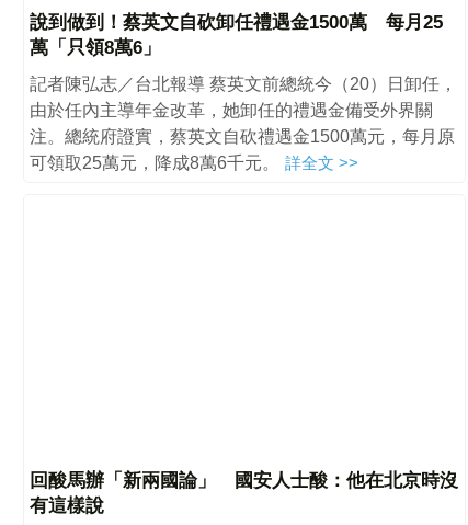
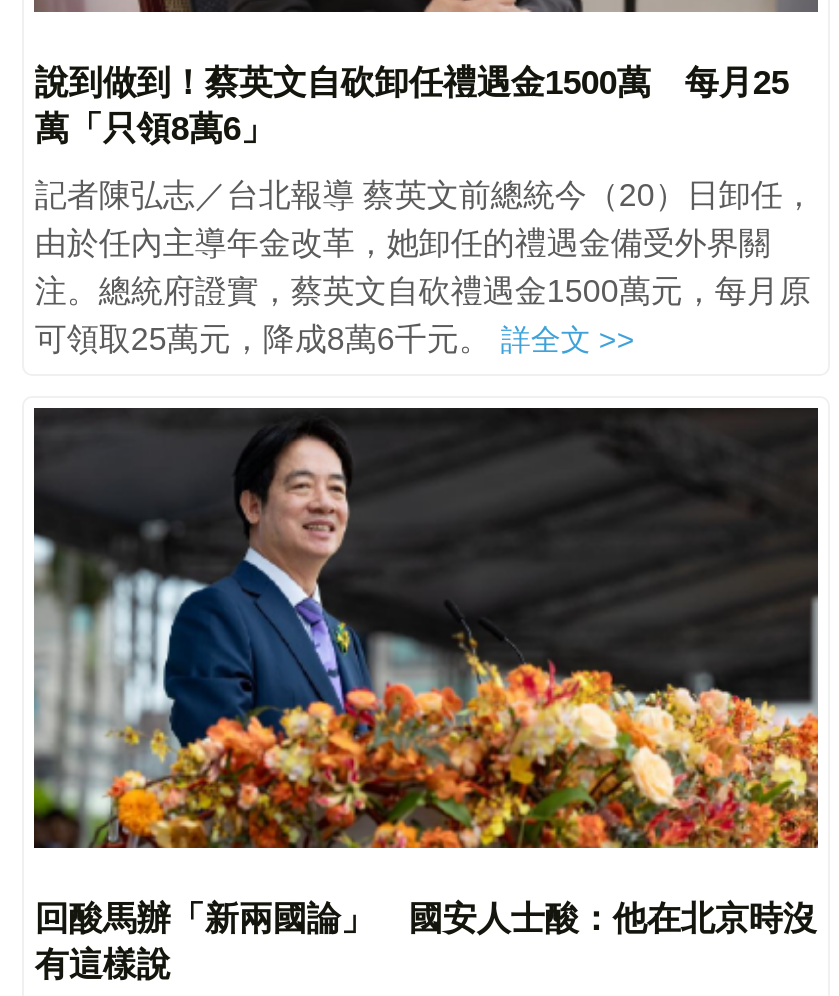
none -> [32,406,820,850] [image]

